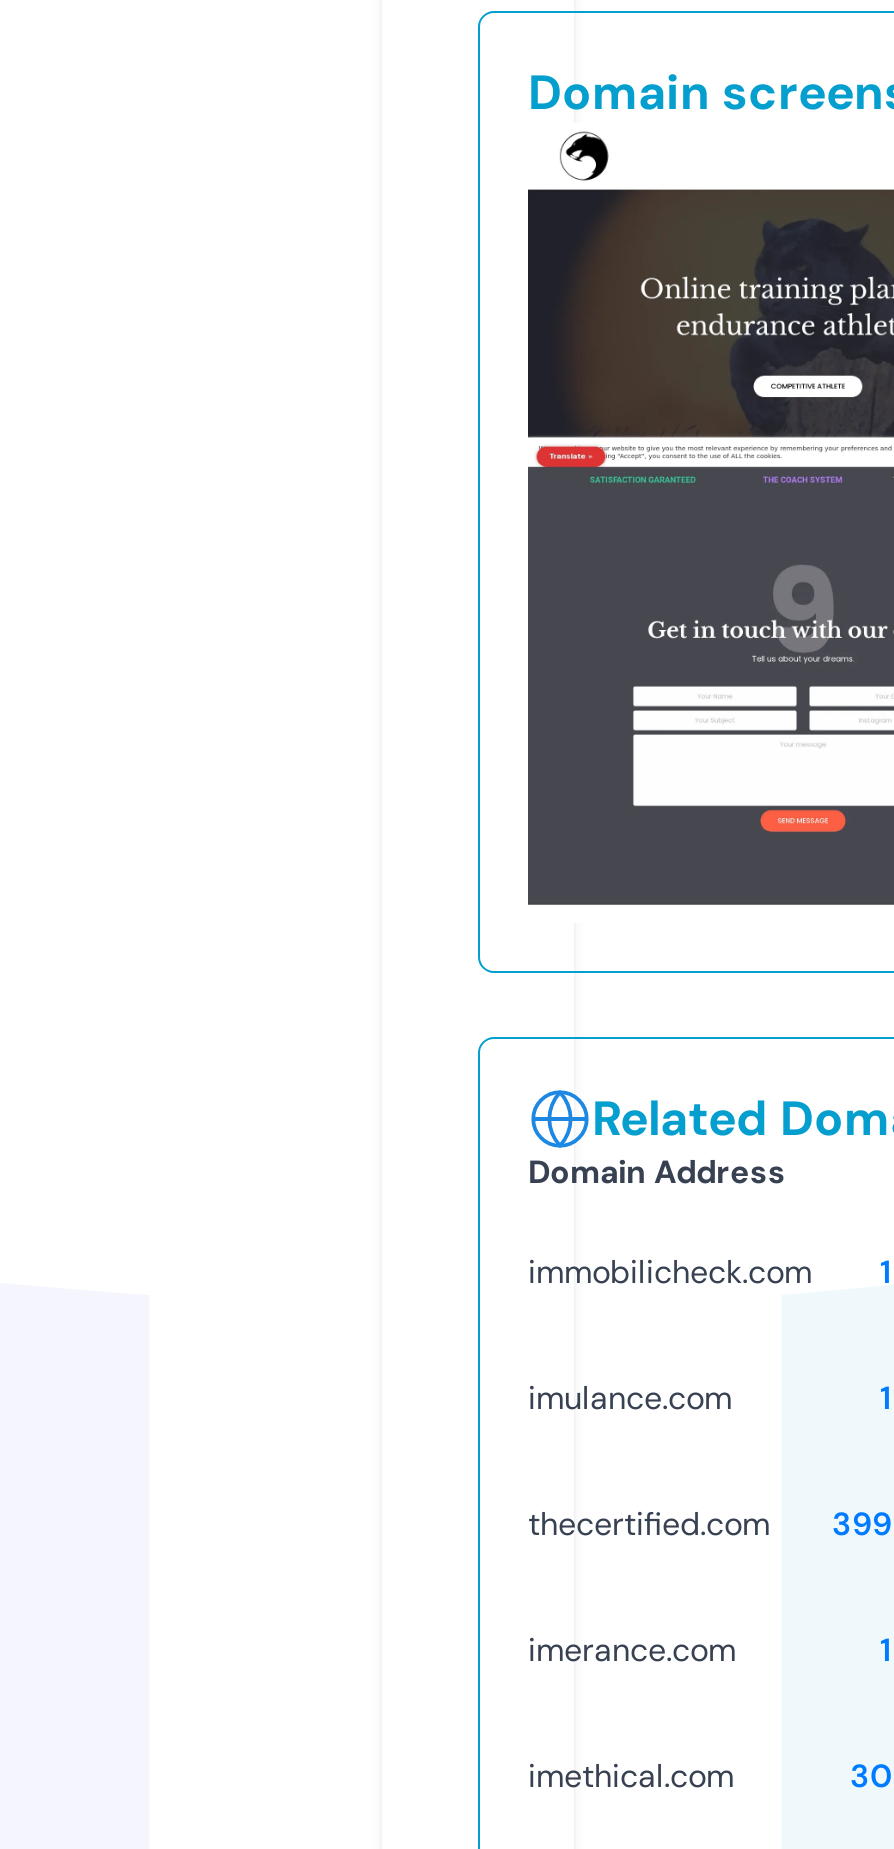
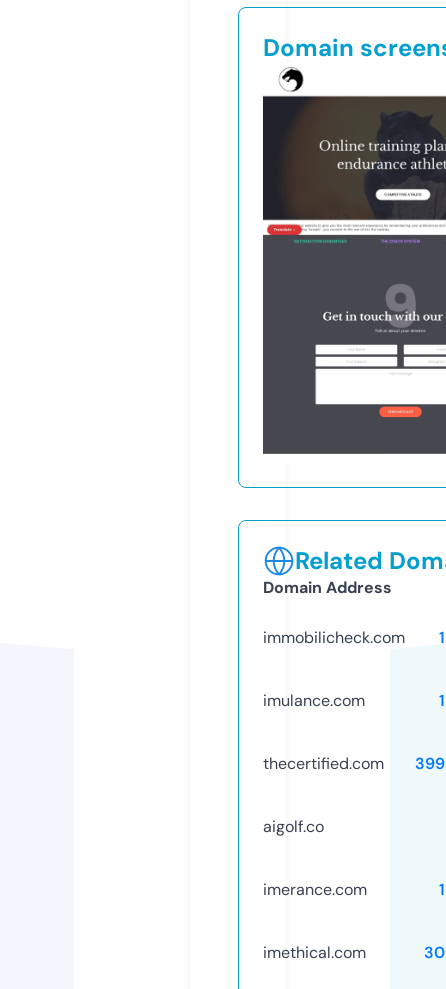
none -> [263,816,324,837] aigolf.co

